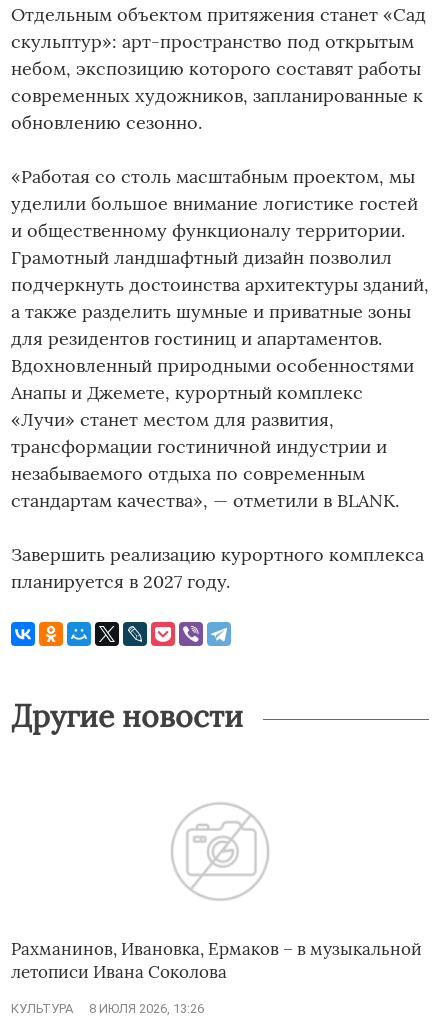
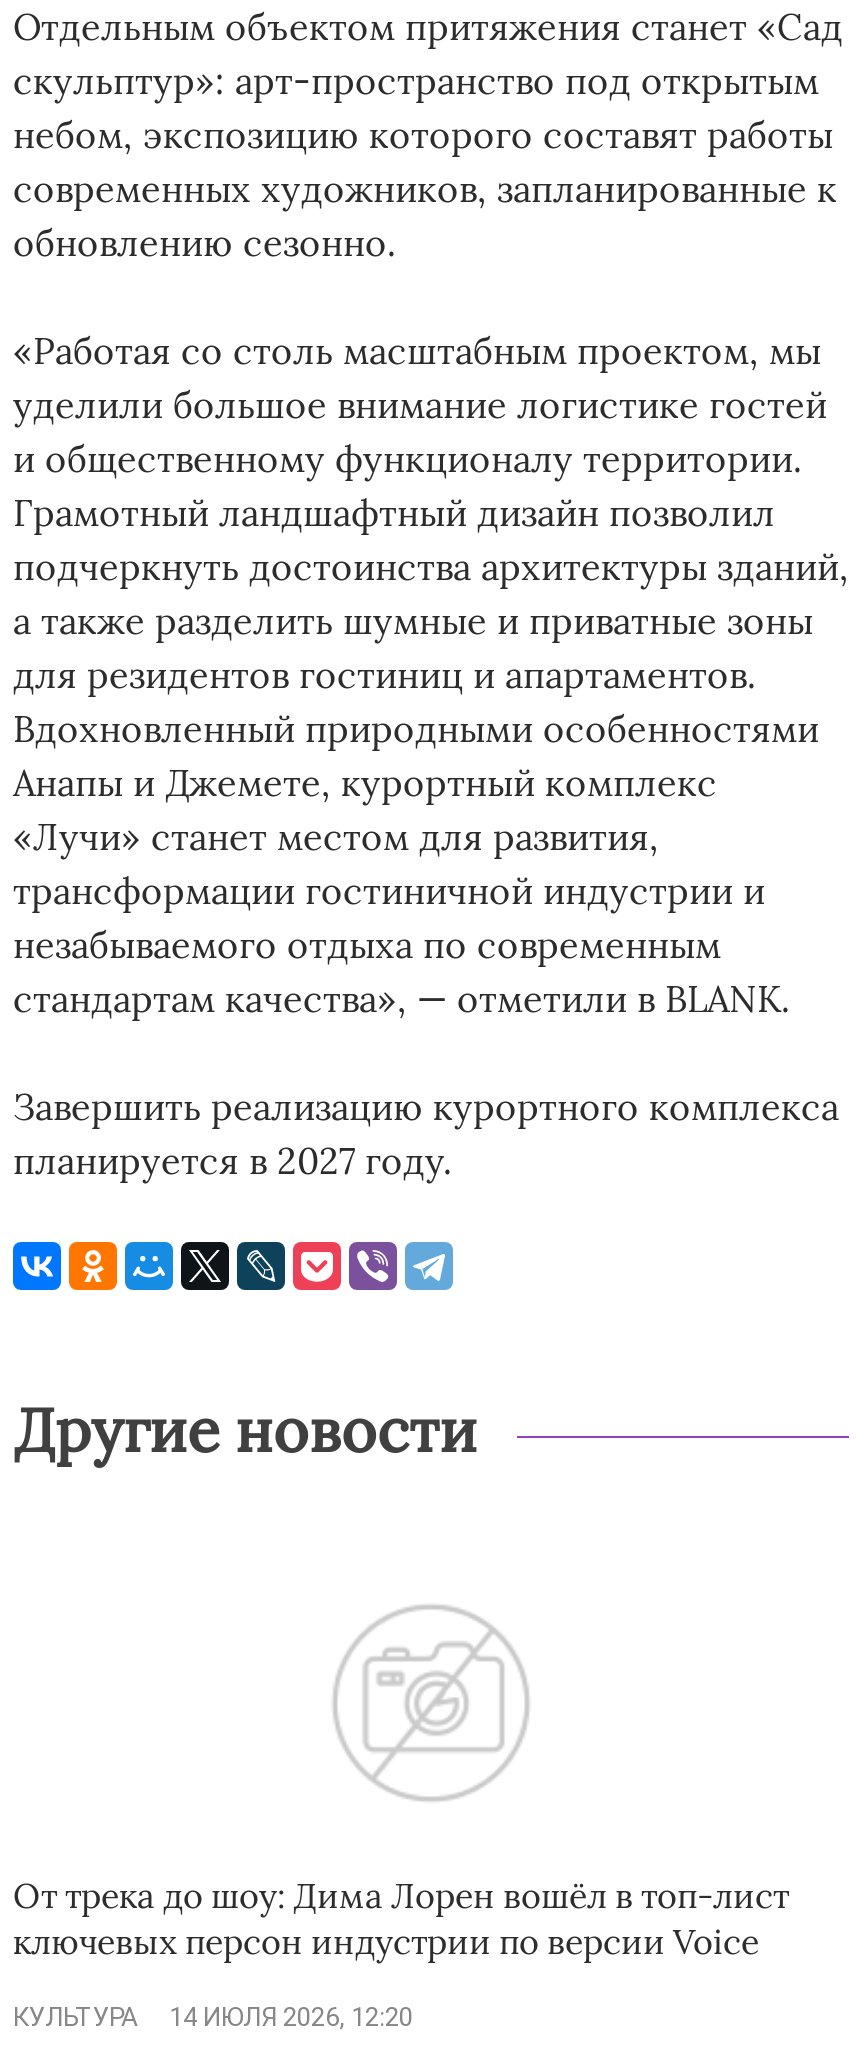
[11,938,422,983] Рахманинов, Ивановка, Ермаков – в музыкальной | летописи Ивана Соколова -> [13,1875,789,1965] От трека до шоу: Дима Лорен вошёл в топ‑лист | ключевых персон индустрии по версии Voice
[11,1001,204,1016] КУЛЬТУРА 8 ИЮЛЯ 2026, 13:26 -> [13,2002,413,2032] КУЛЬТУРА 14 ИЮЛЯ 2026, 12:20

